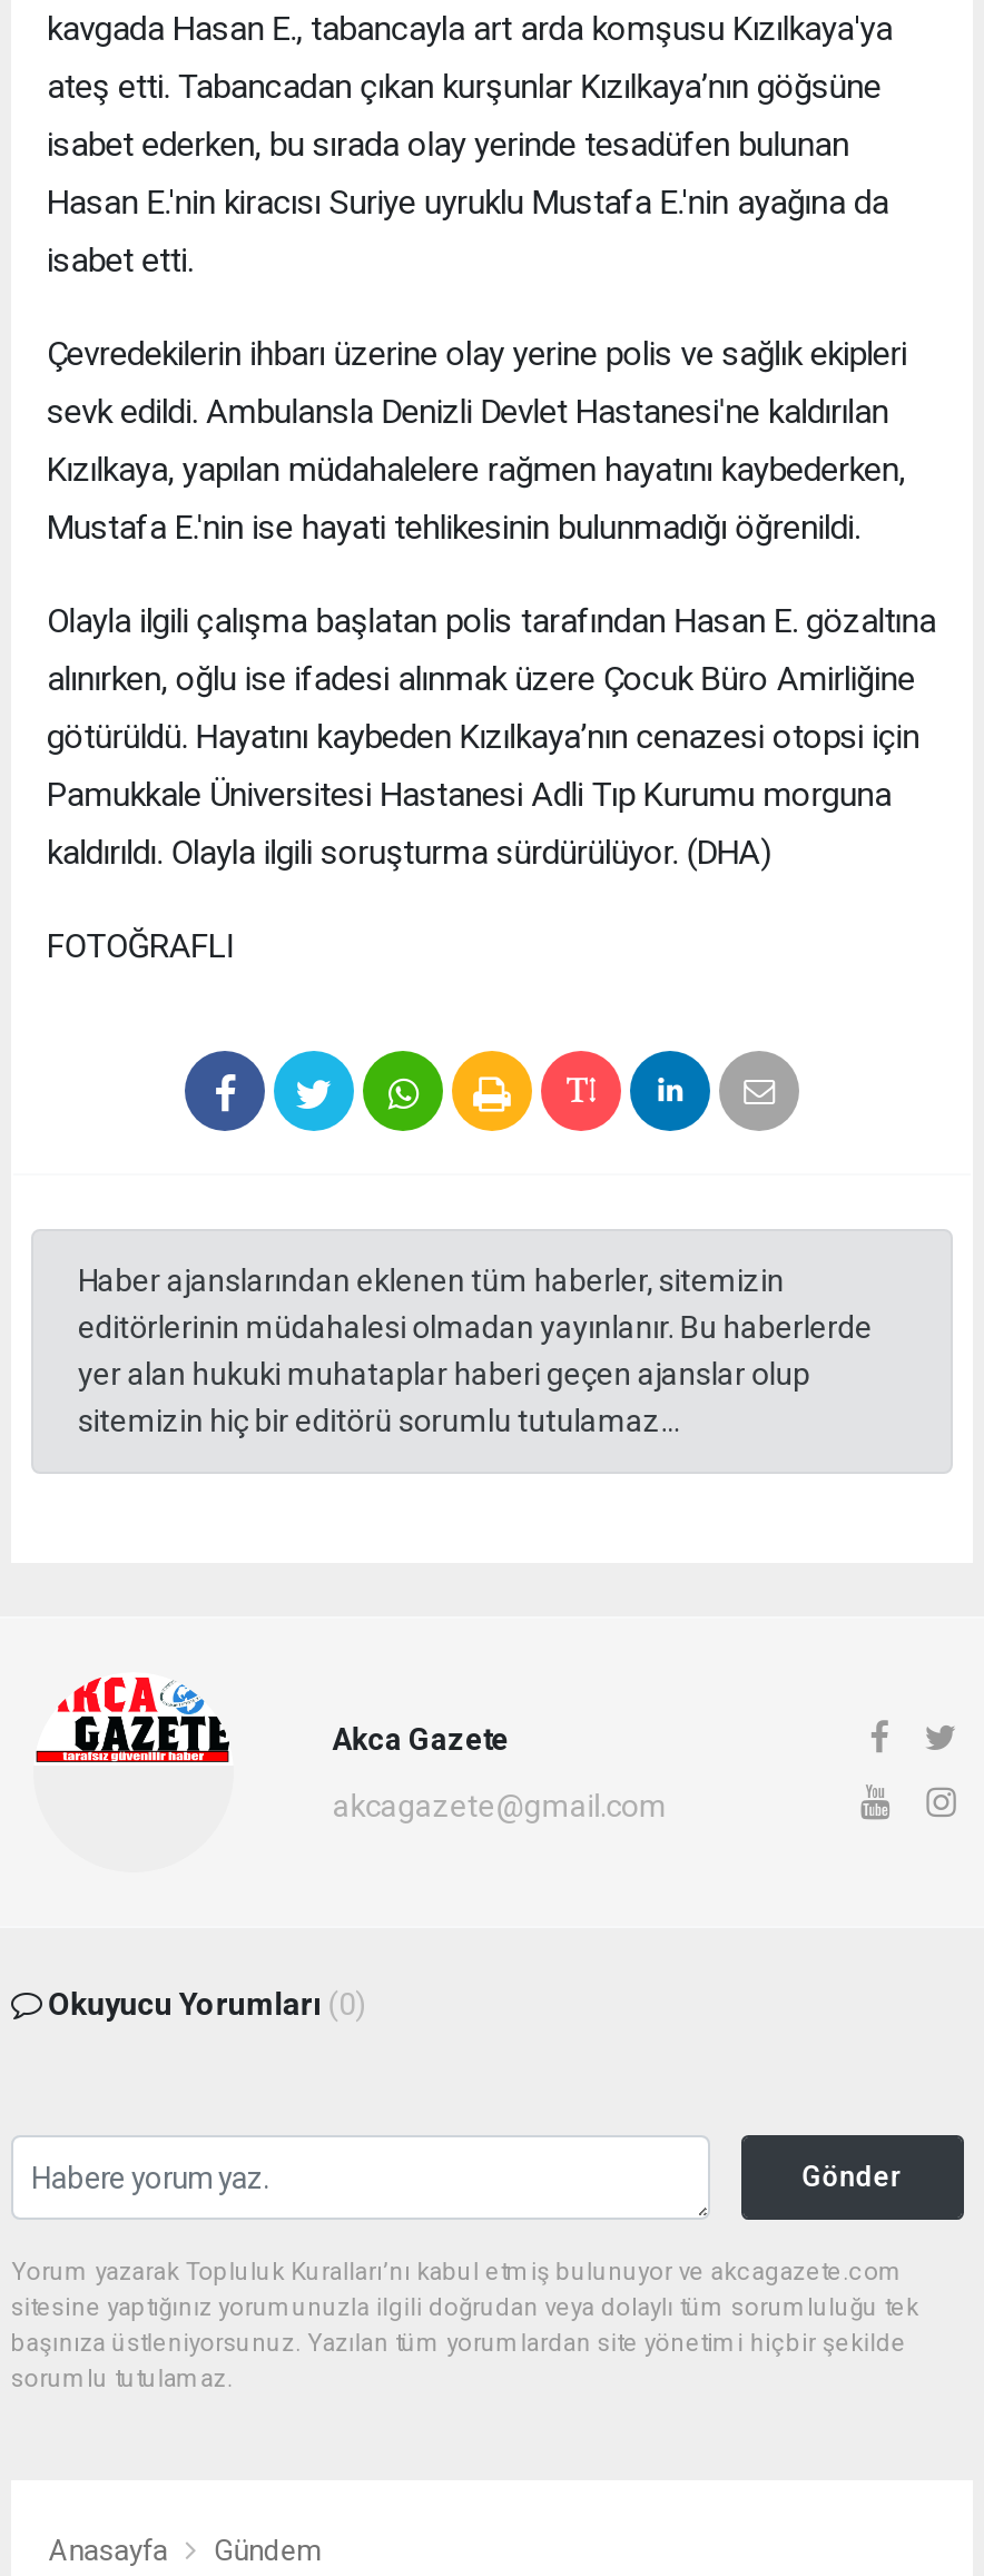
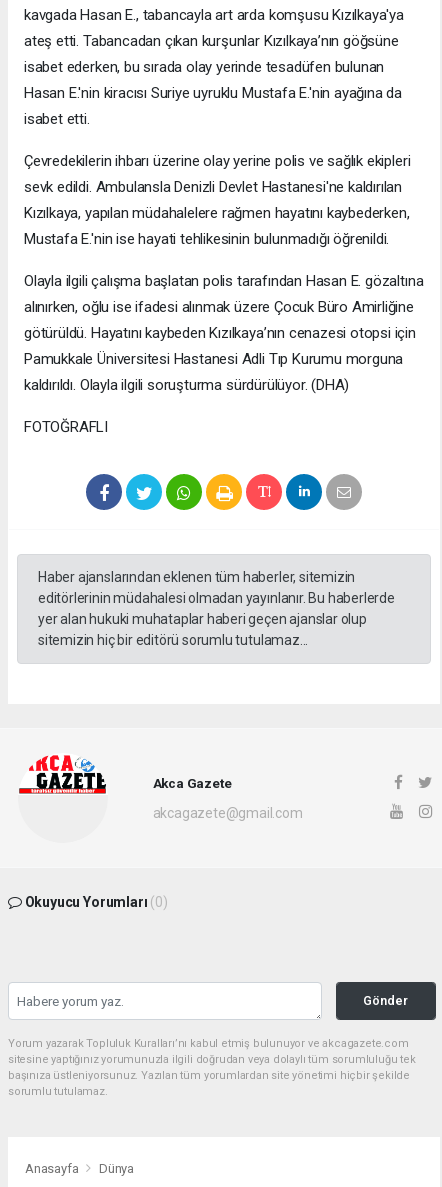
[213,2533,320,2566] Gündem -> [99,1161,134,1176] Dünya

